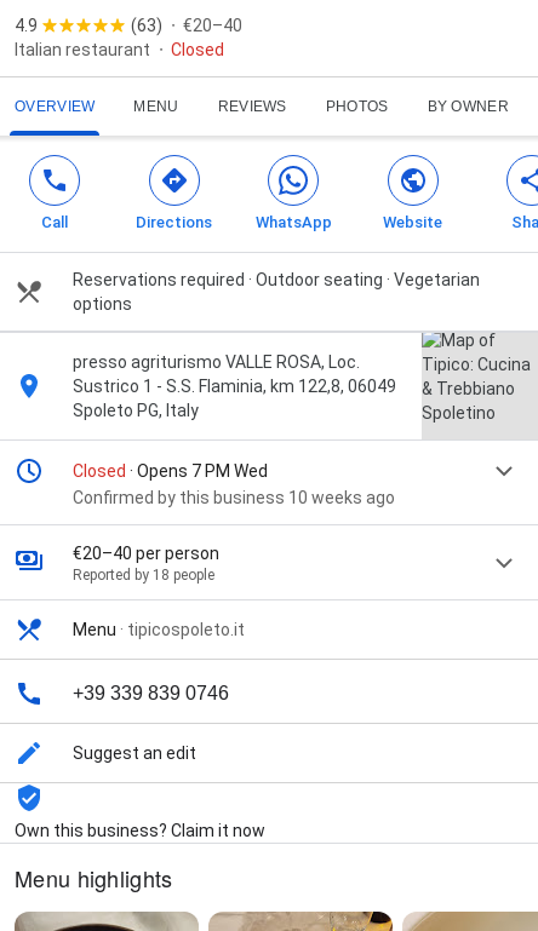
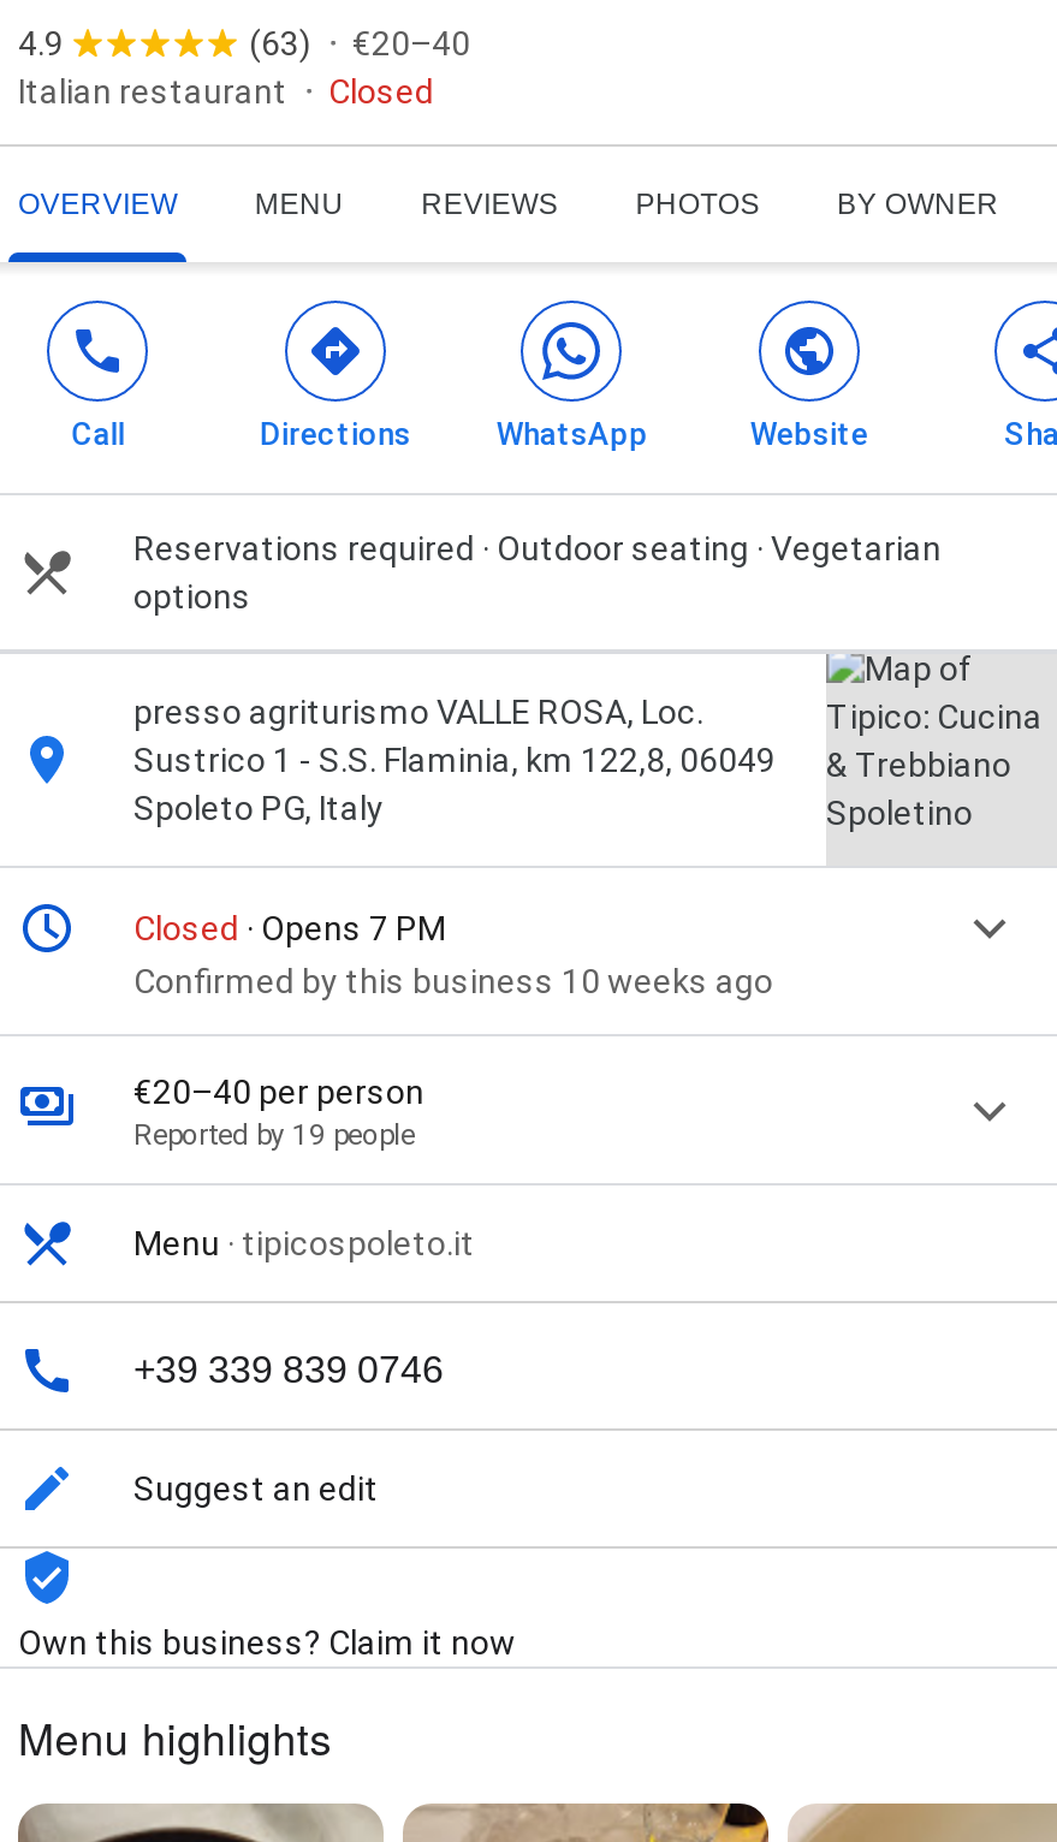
[73,462,268,481] Closed · Opens 7 PM Wed -> [133,909,446,948] Closed · Opens 7 PM
[73,567,214,584] Reported by 18 people -> [133,1119,415,1152] Reported by 19 people

